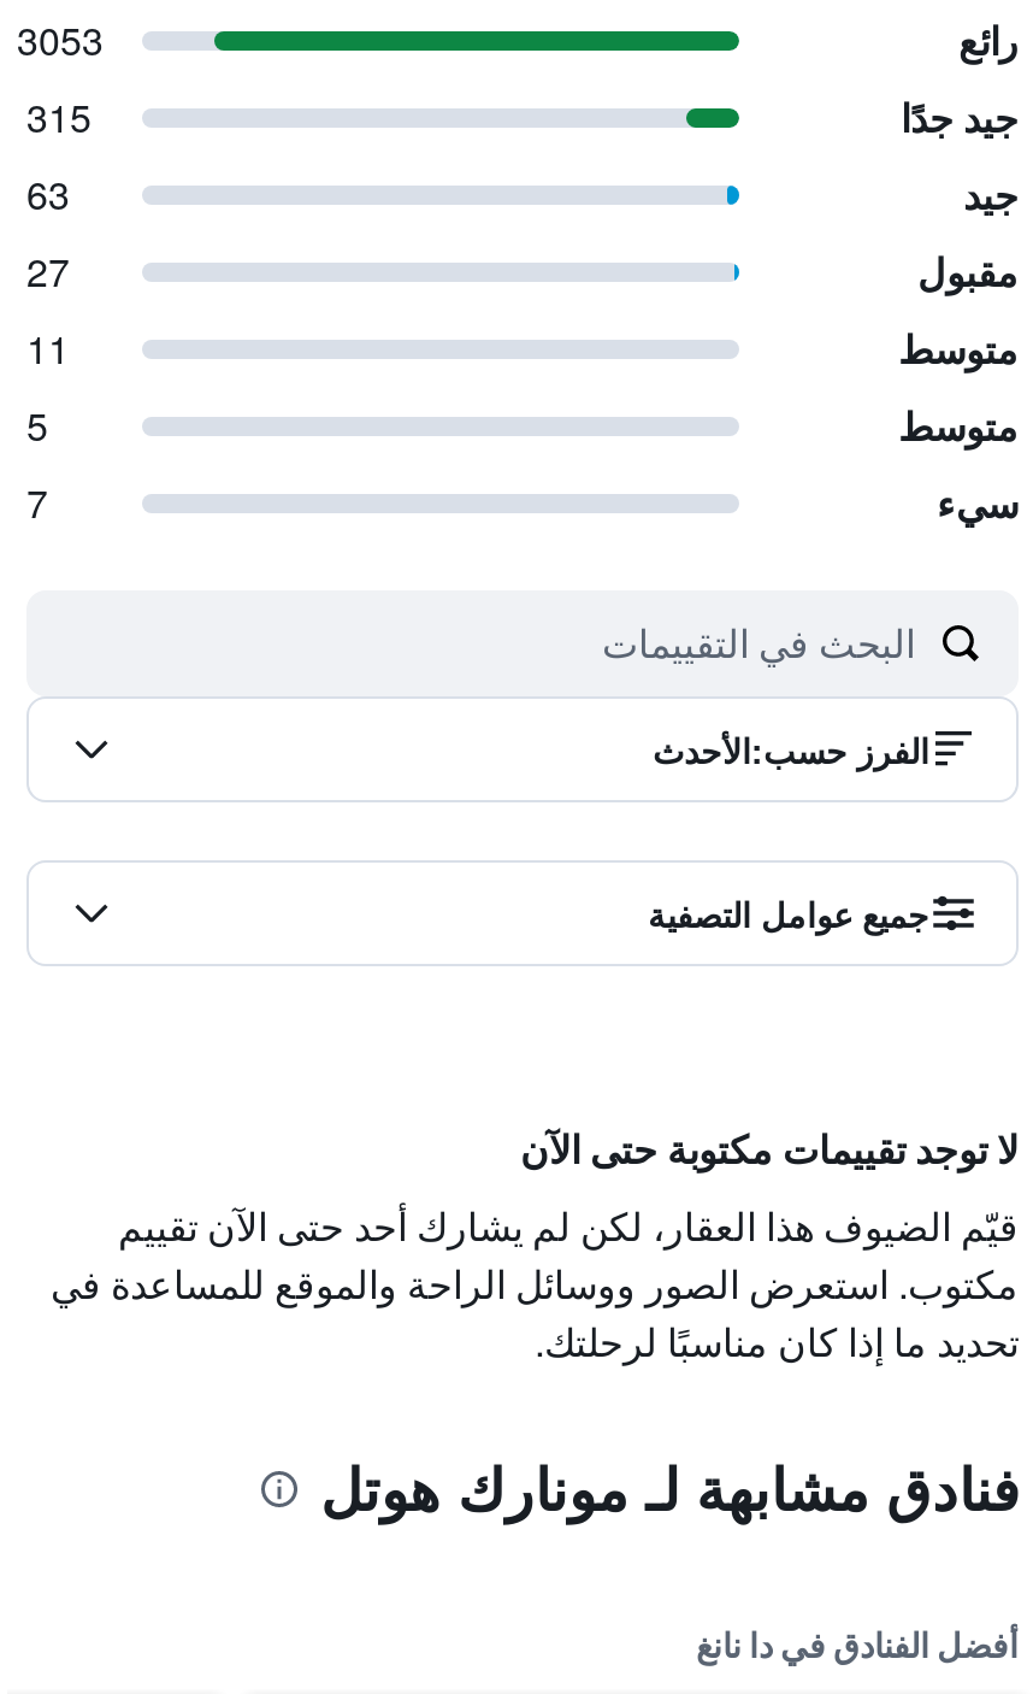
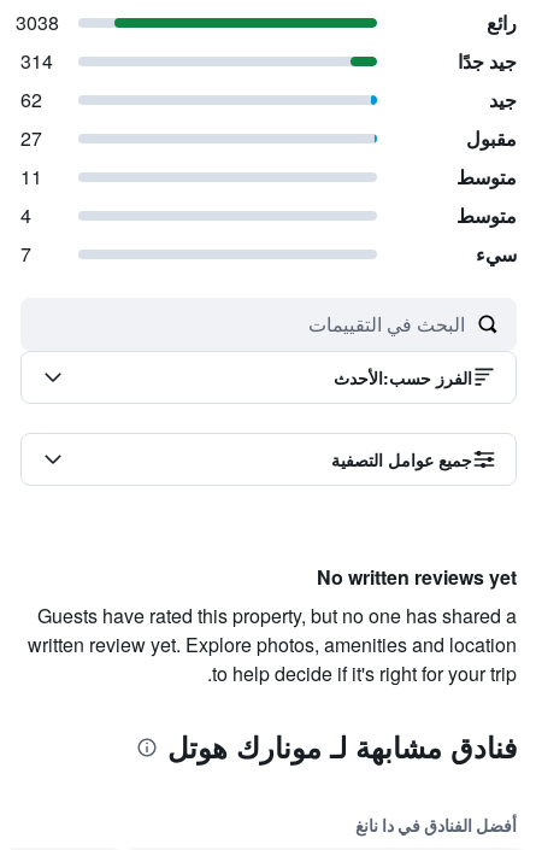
[17,12,104,67] 3053 -> [16,8,59,36] 3038
[26,89,92,145] 315 -> [20,47,53,75] 314
[26,166,70,222] 63 -> [20,86,42,113] 62
[26,398,48,453] 5 -> [20,201,31,229] 4
[51,1120,1019,1369] لا توجد تقييمات مكتوبة حتى الآن | قيّم الضيوف هذا العقار، لكن لم يشارك أحد حتى الآن تقييم | مكتوب. استعرض الصور ووسائل الراحة والموقع للمساعدة في | تحديد ما إذا كان مناسبًا لرحلتك. -> [28,563,517,687] No written reviews yet | Guests have rated this property, but no one has shared a | written review yet. Explore photos, amenities and location | to help decide if it's right for your trip.

